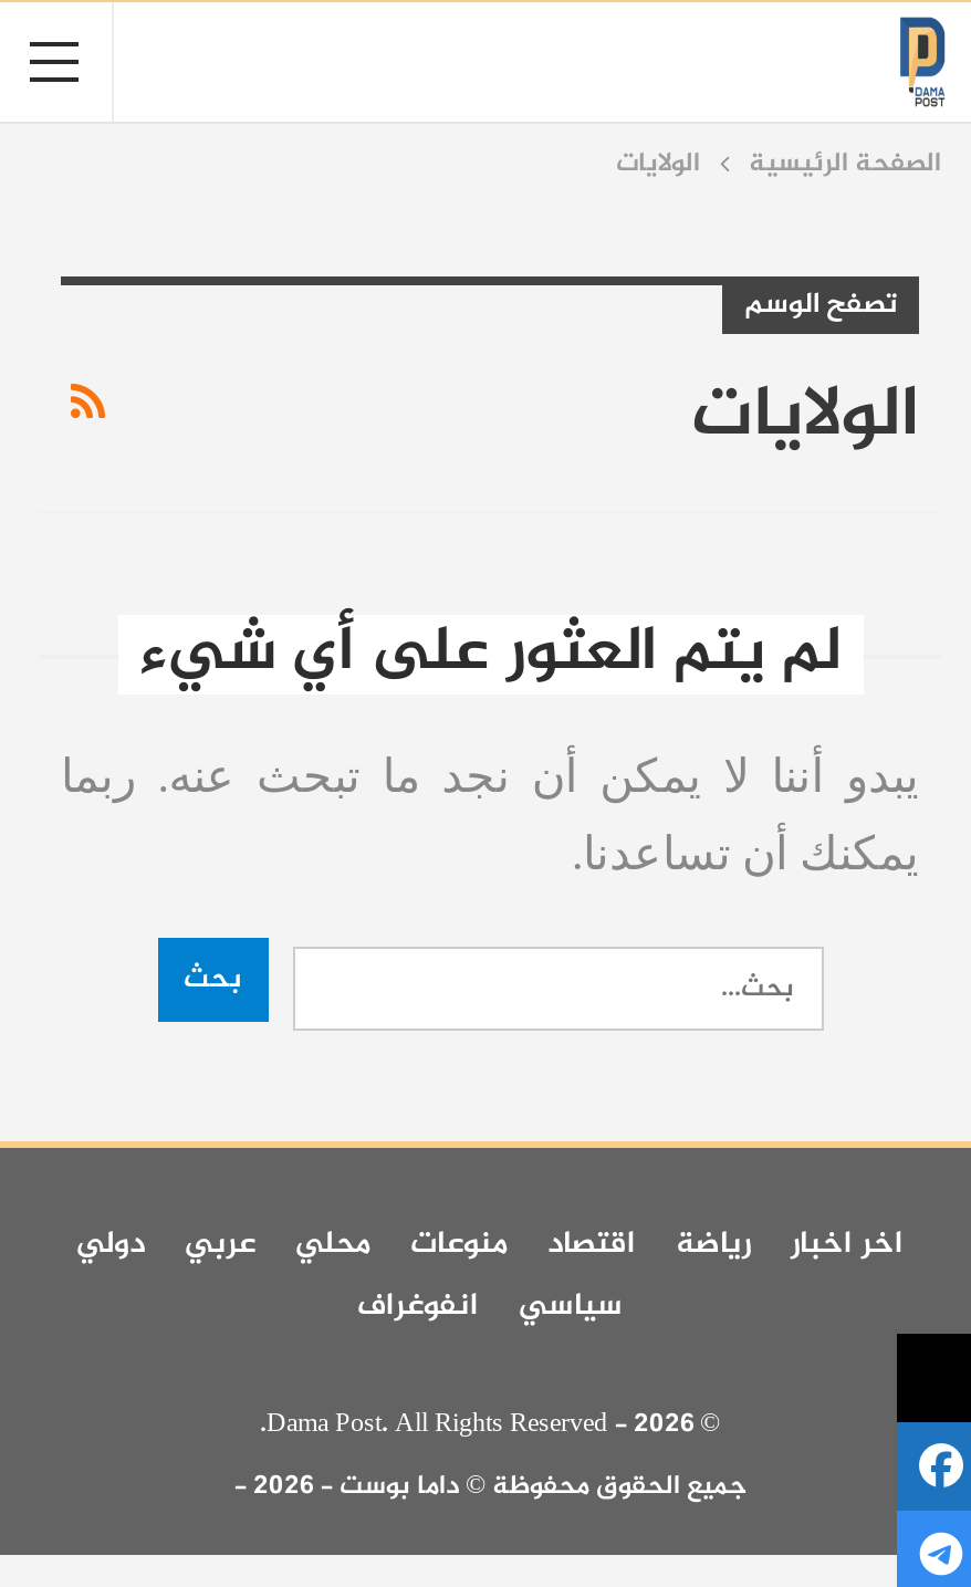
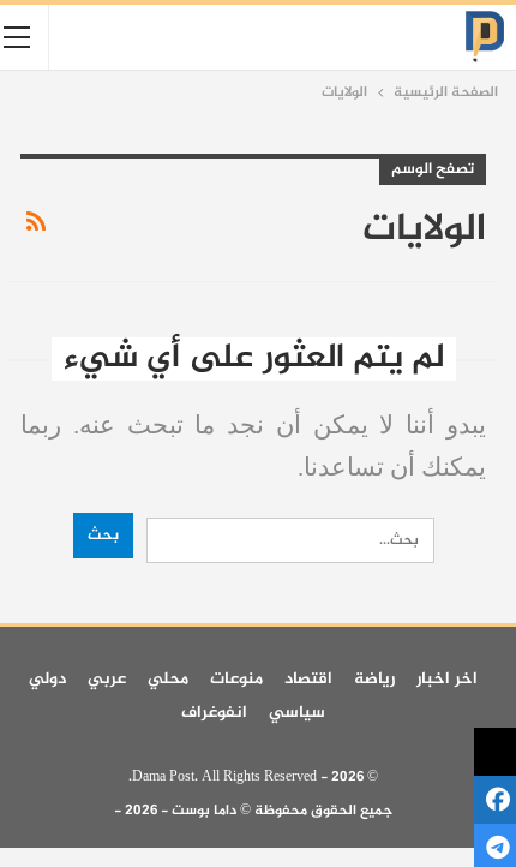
[881,13,952,108] [image] -> [464,10,505,62] [image]

